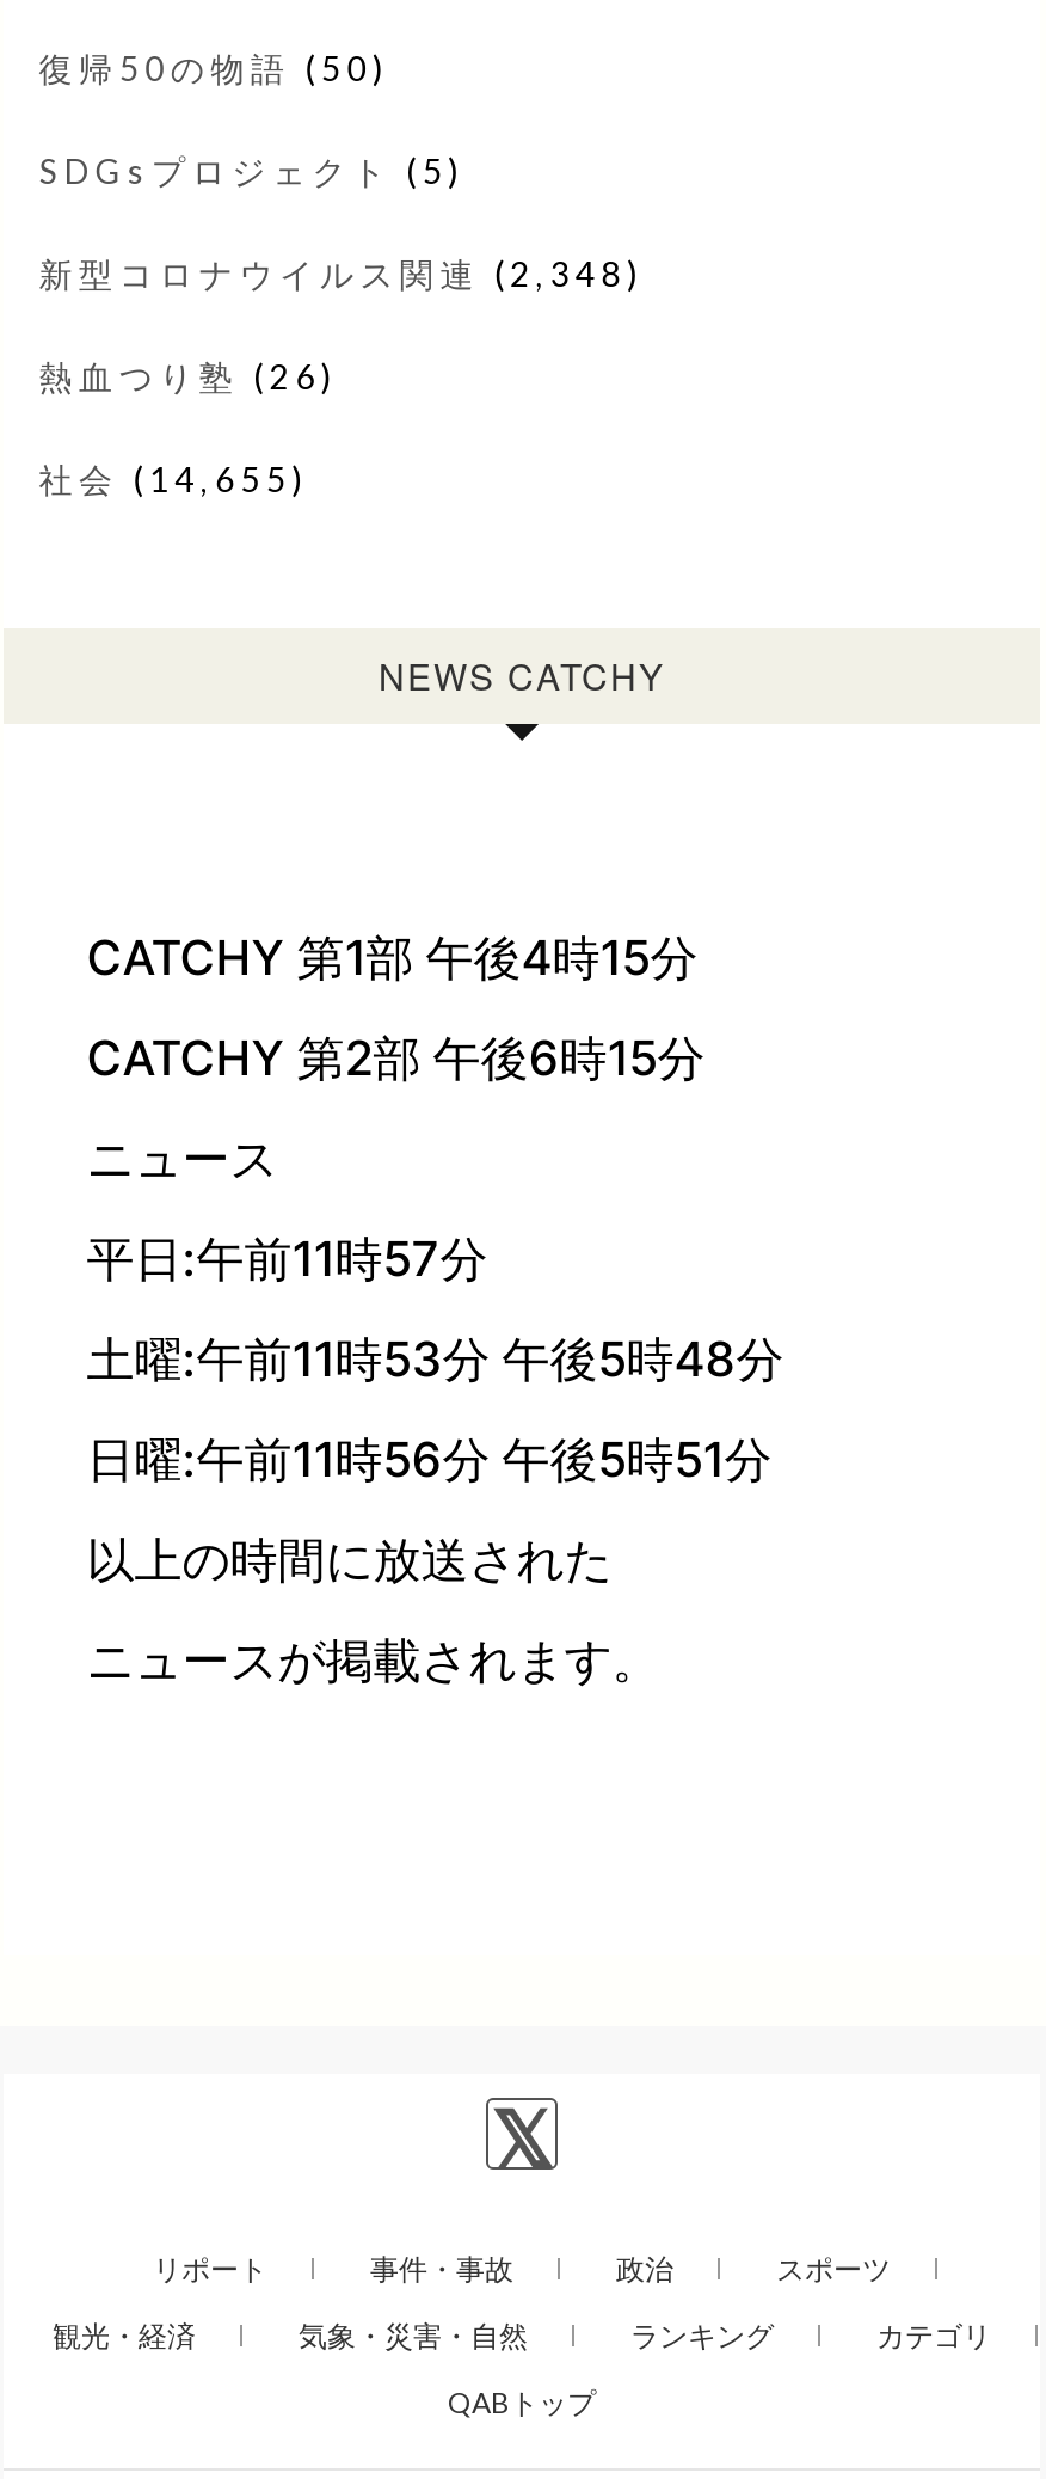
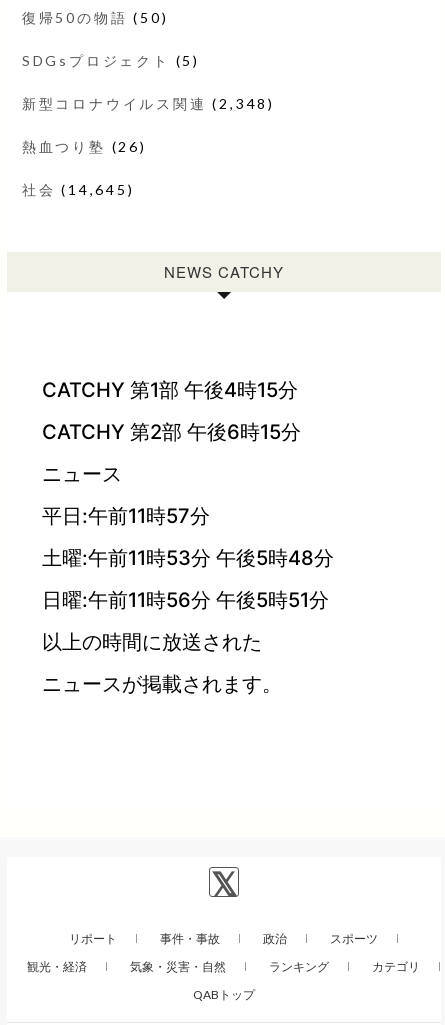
[39,459,308,499] 社会(14,655) -> [22,181,134,198] 社会(14,645)

